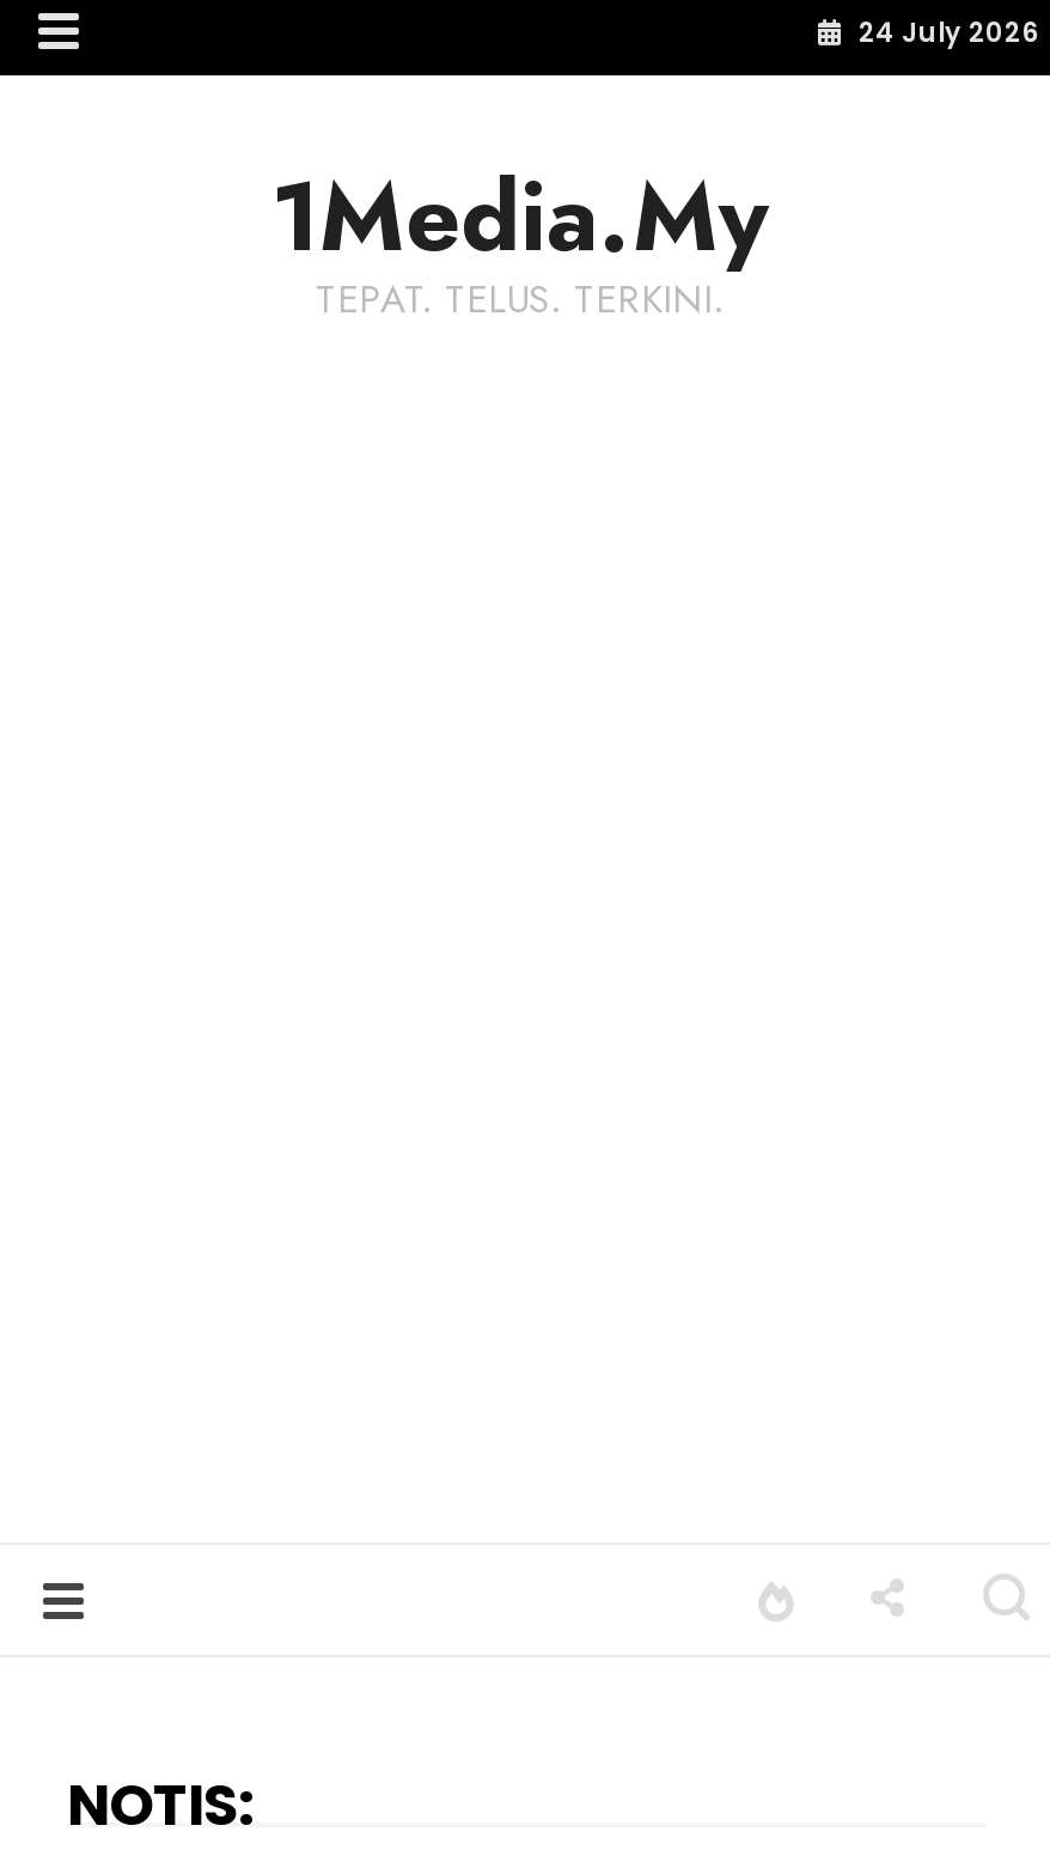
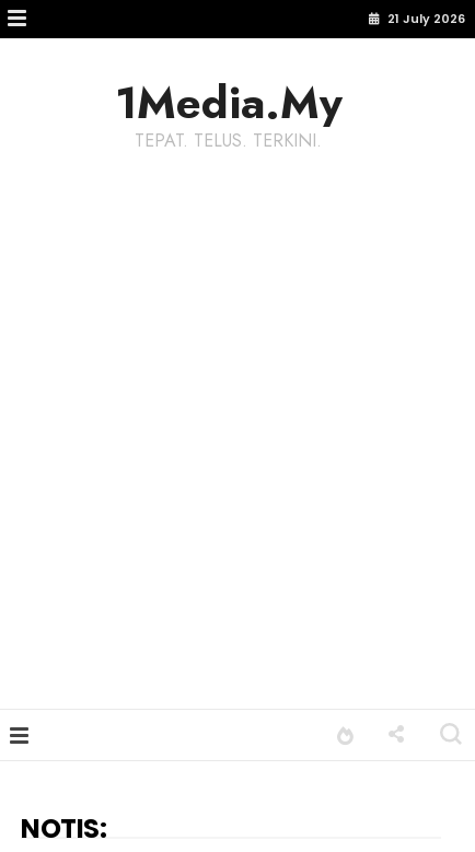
[859,13,1038,51] 24 July 2026 -> [387,10,465,27] 21 July 2026

